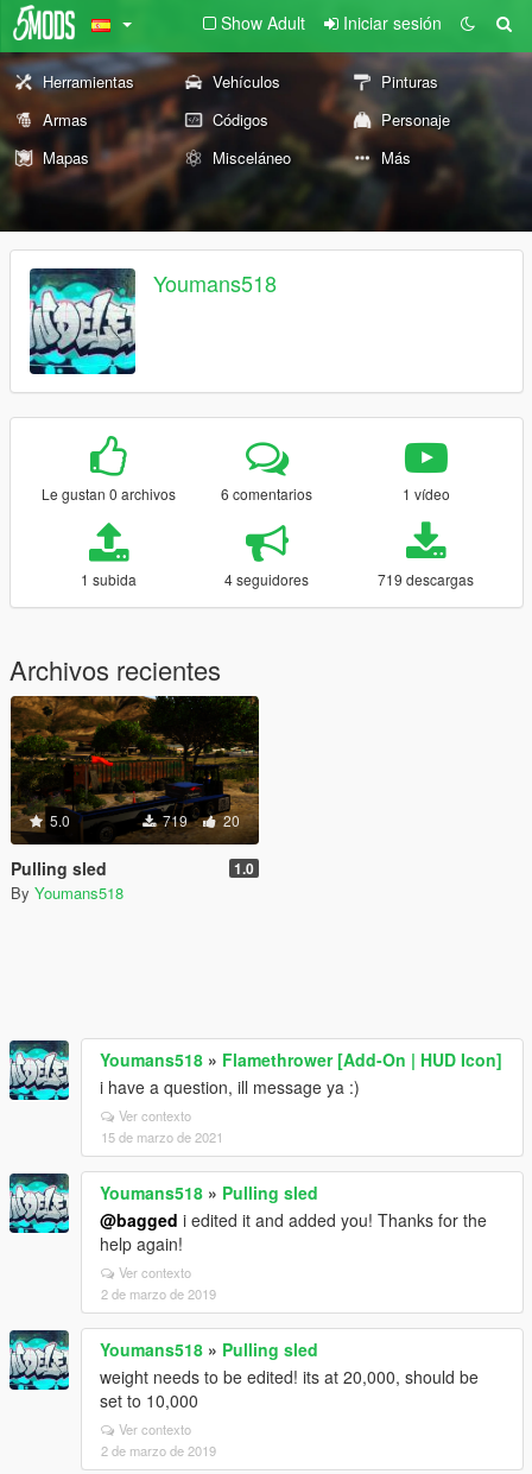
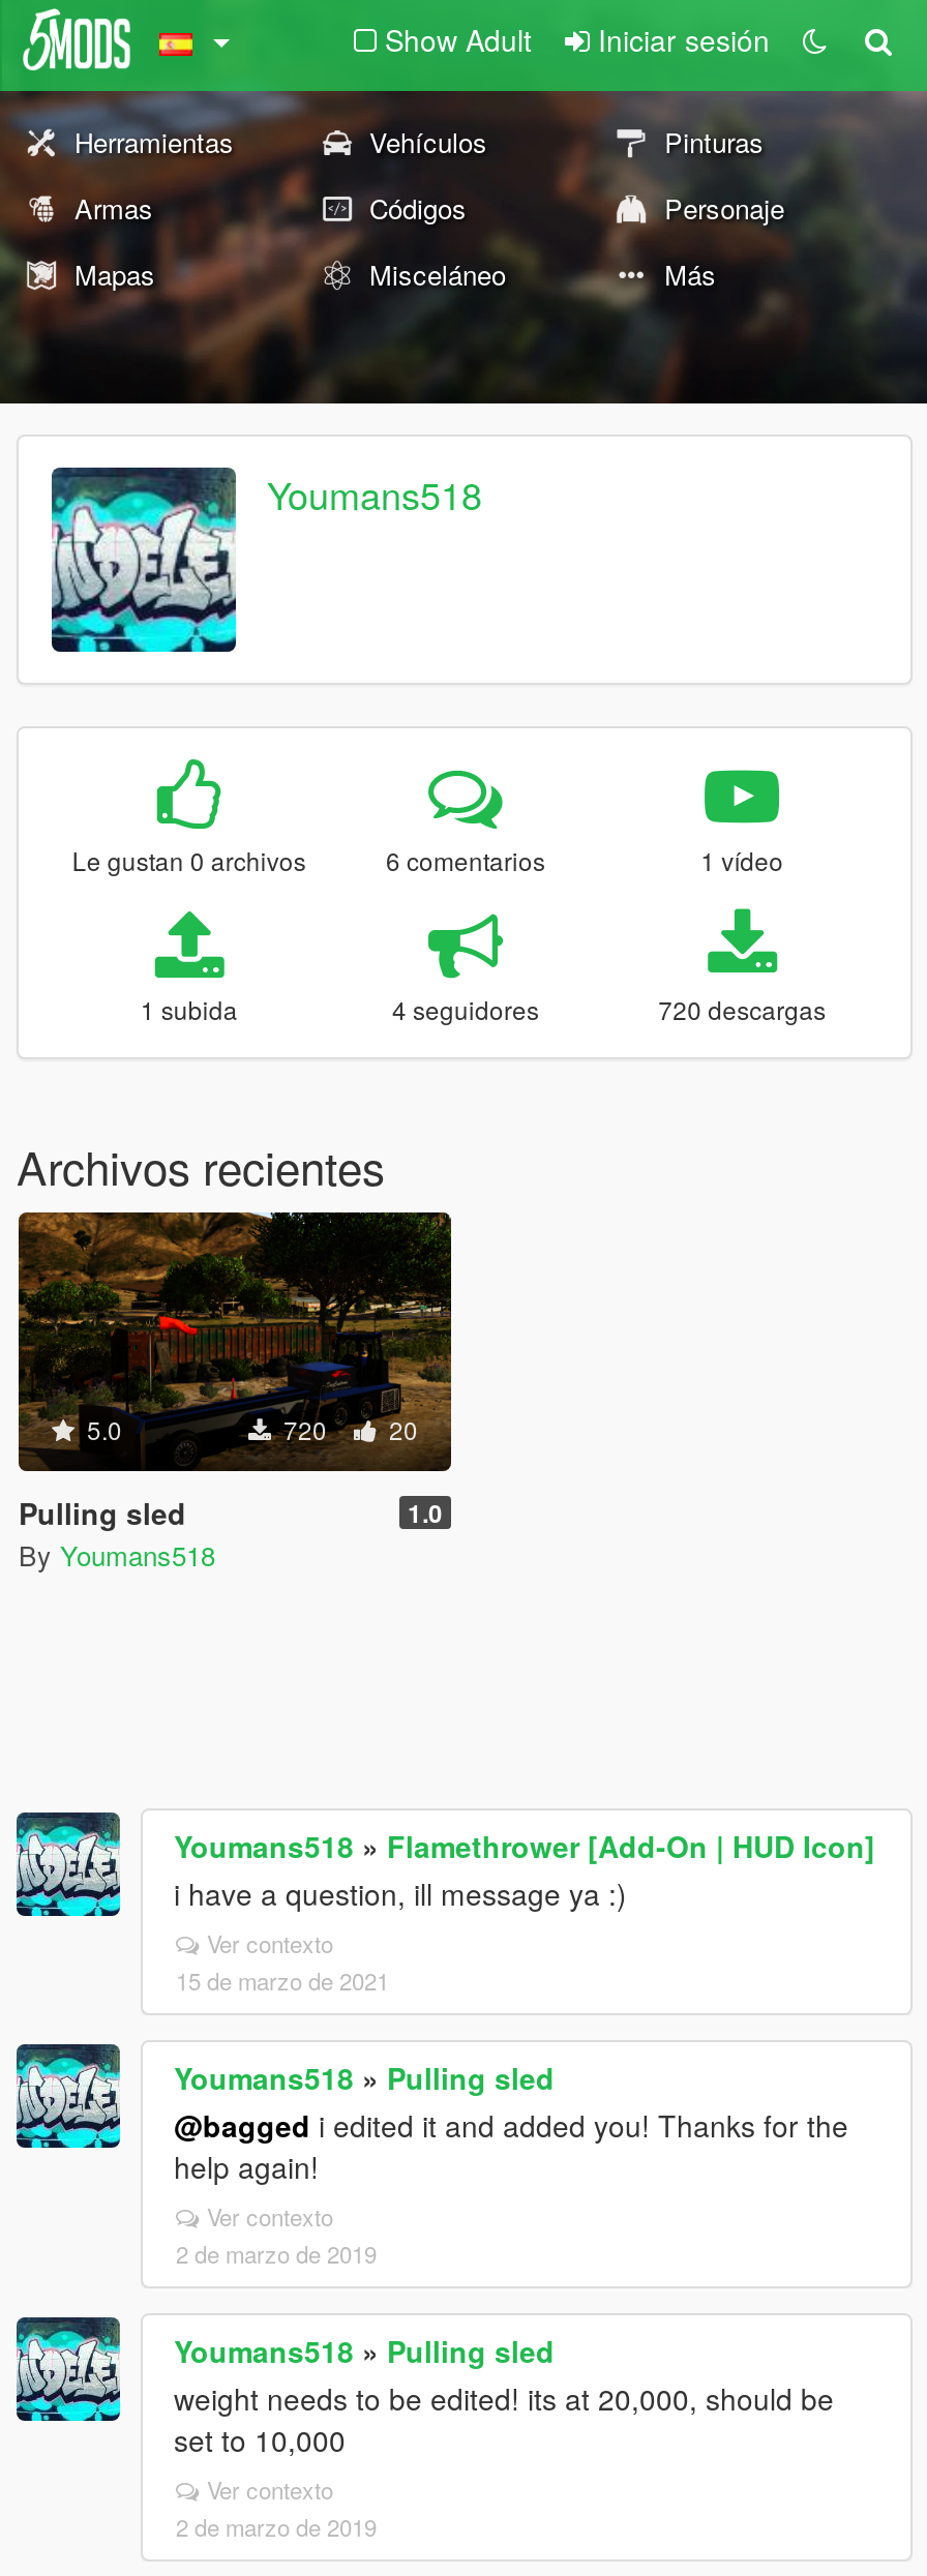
[378,569,474,589] 719 descargas -> [658,991,826,1026] 720 descargas
[159,810,240,830] 719 20 -> [277,1411,418,1446] 720 20

